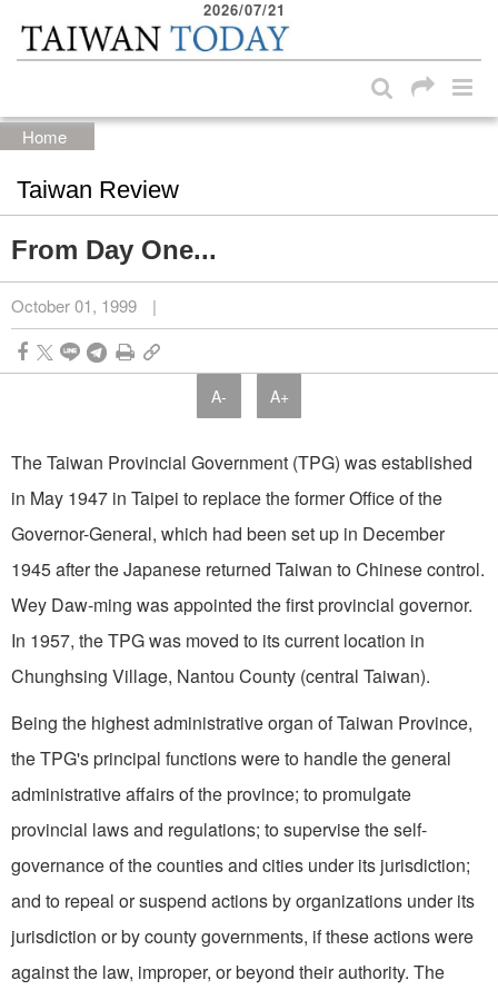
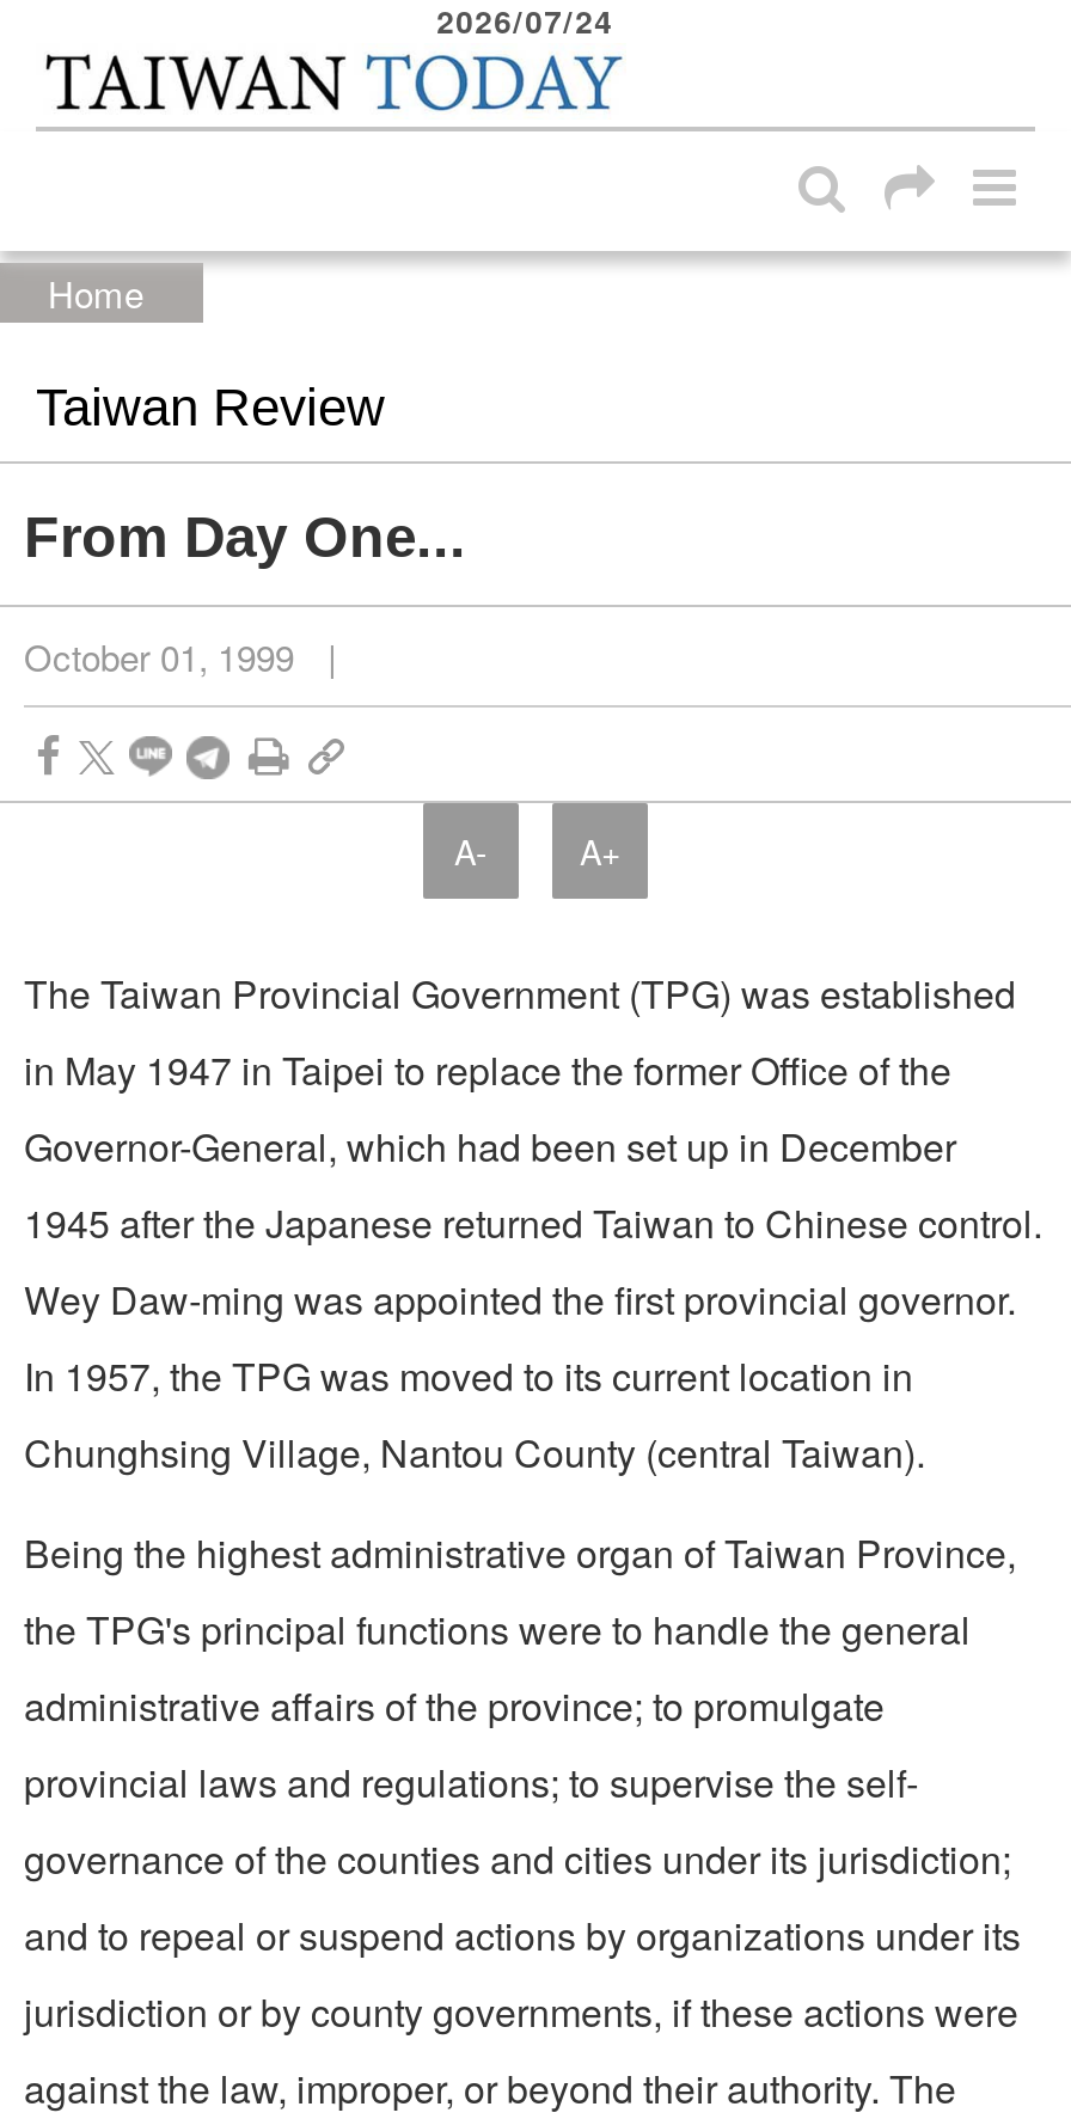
[203,0,285,20] 2026/07/21 -> [437,0,613,43] 2026/07/24

